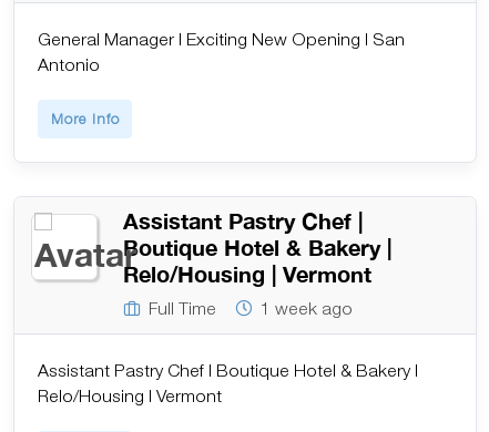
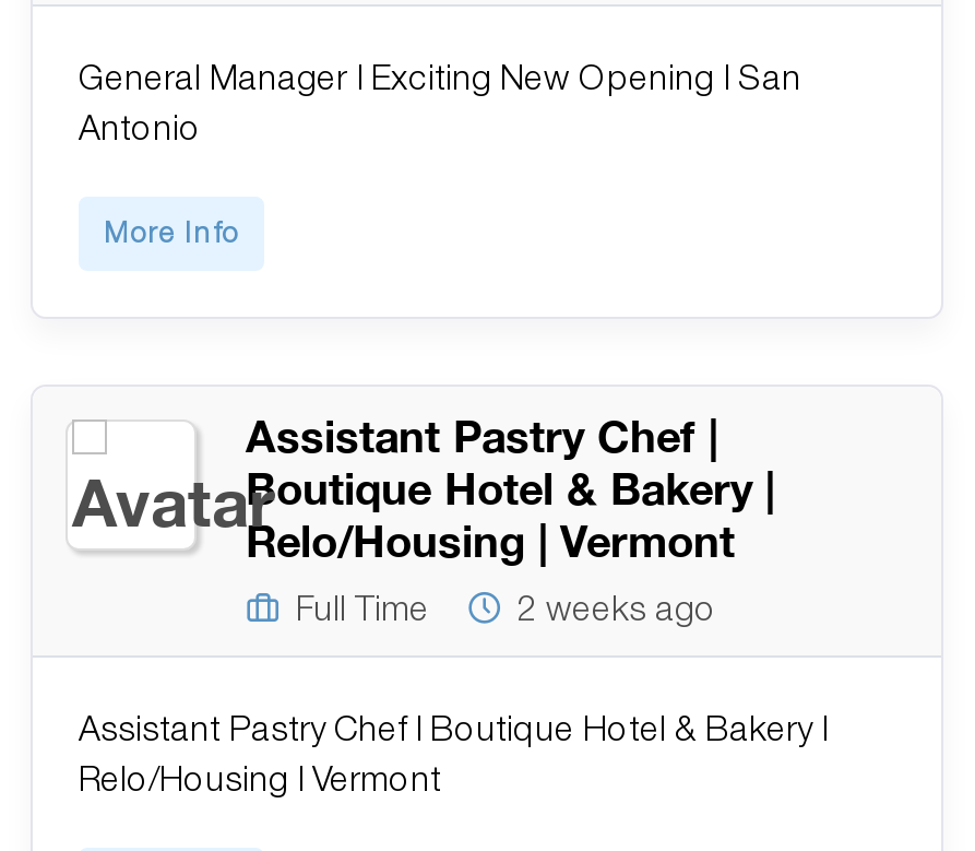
[261,298,353,318] 1 week ago -> [518,587,716,626] 2 weeks ago

